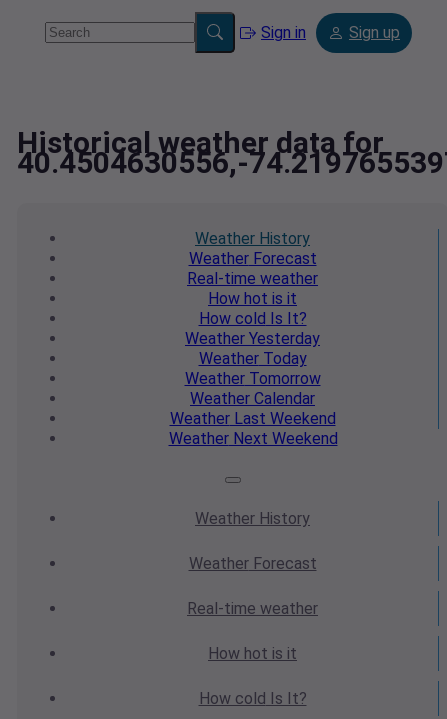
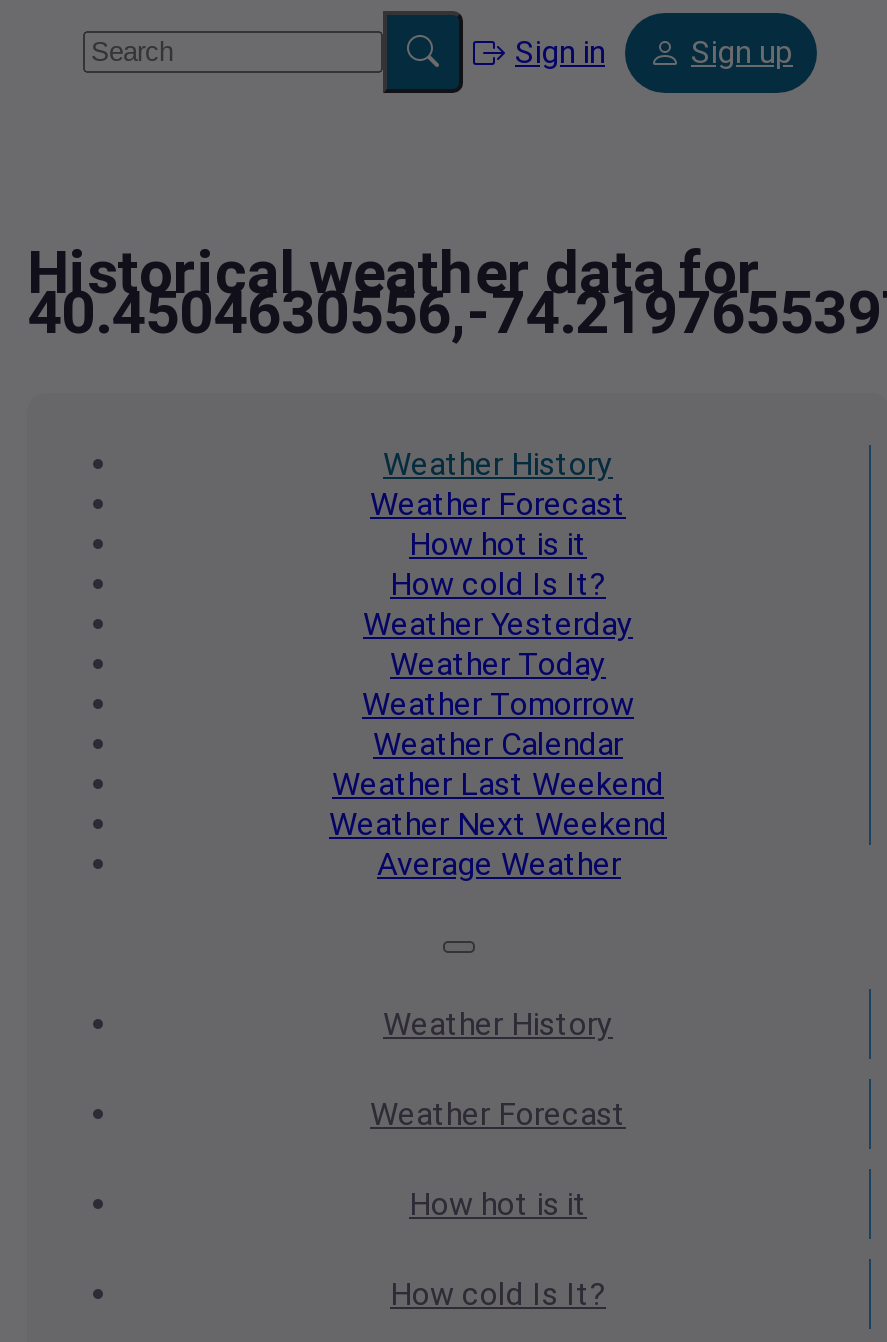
[187,269,318,288] Real-time weather -> none
none -> [377,845,621,883] Average Weather
[187,599,318,618] Real-time weather -> none

